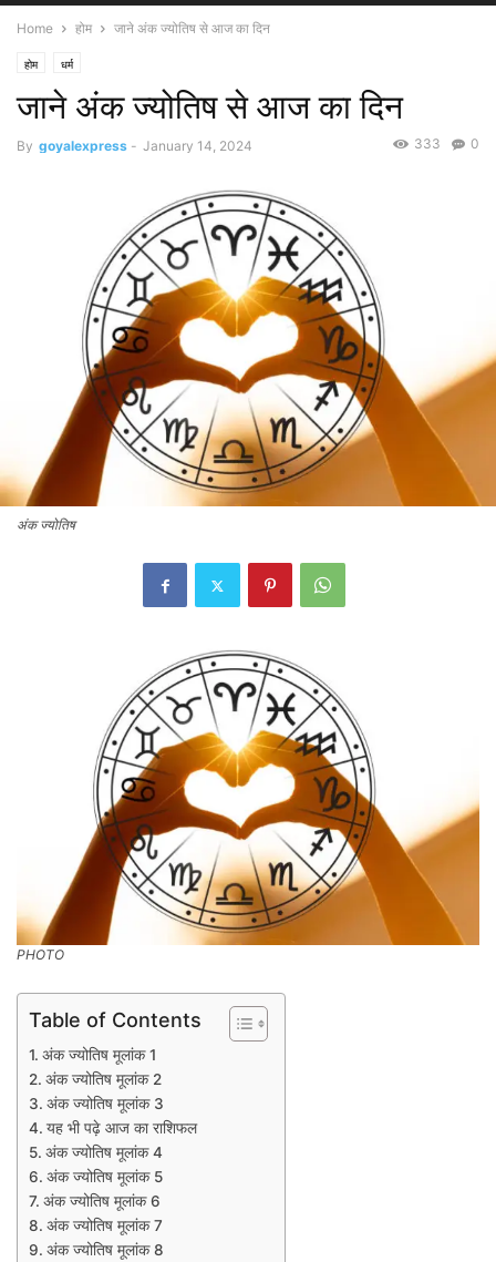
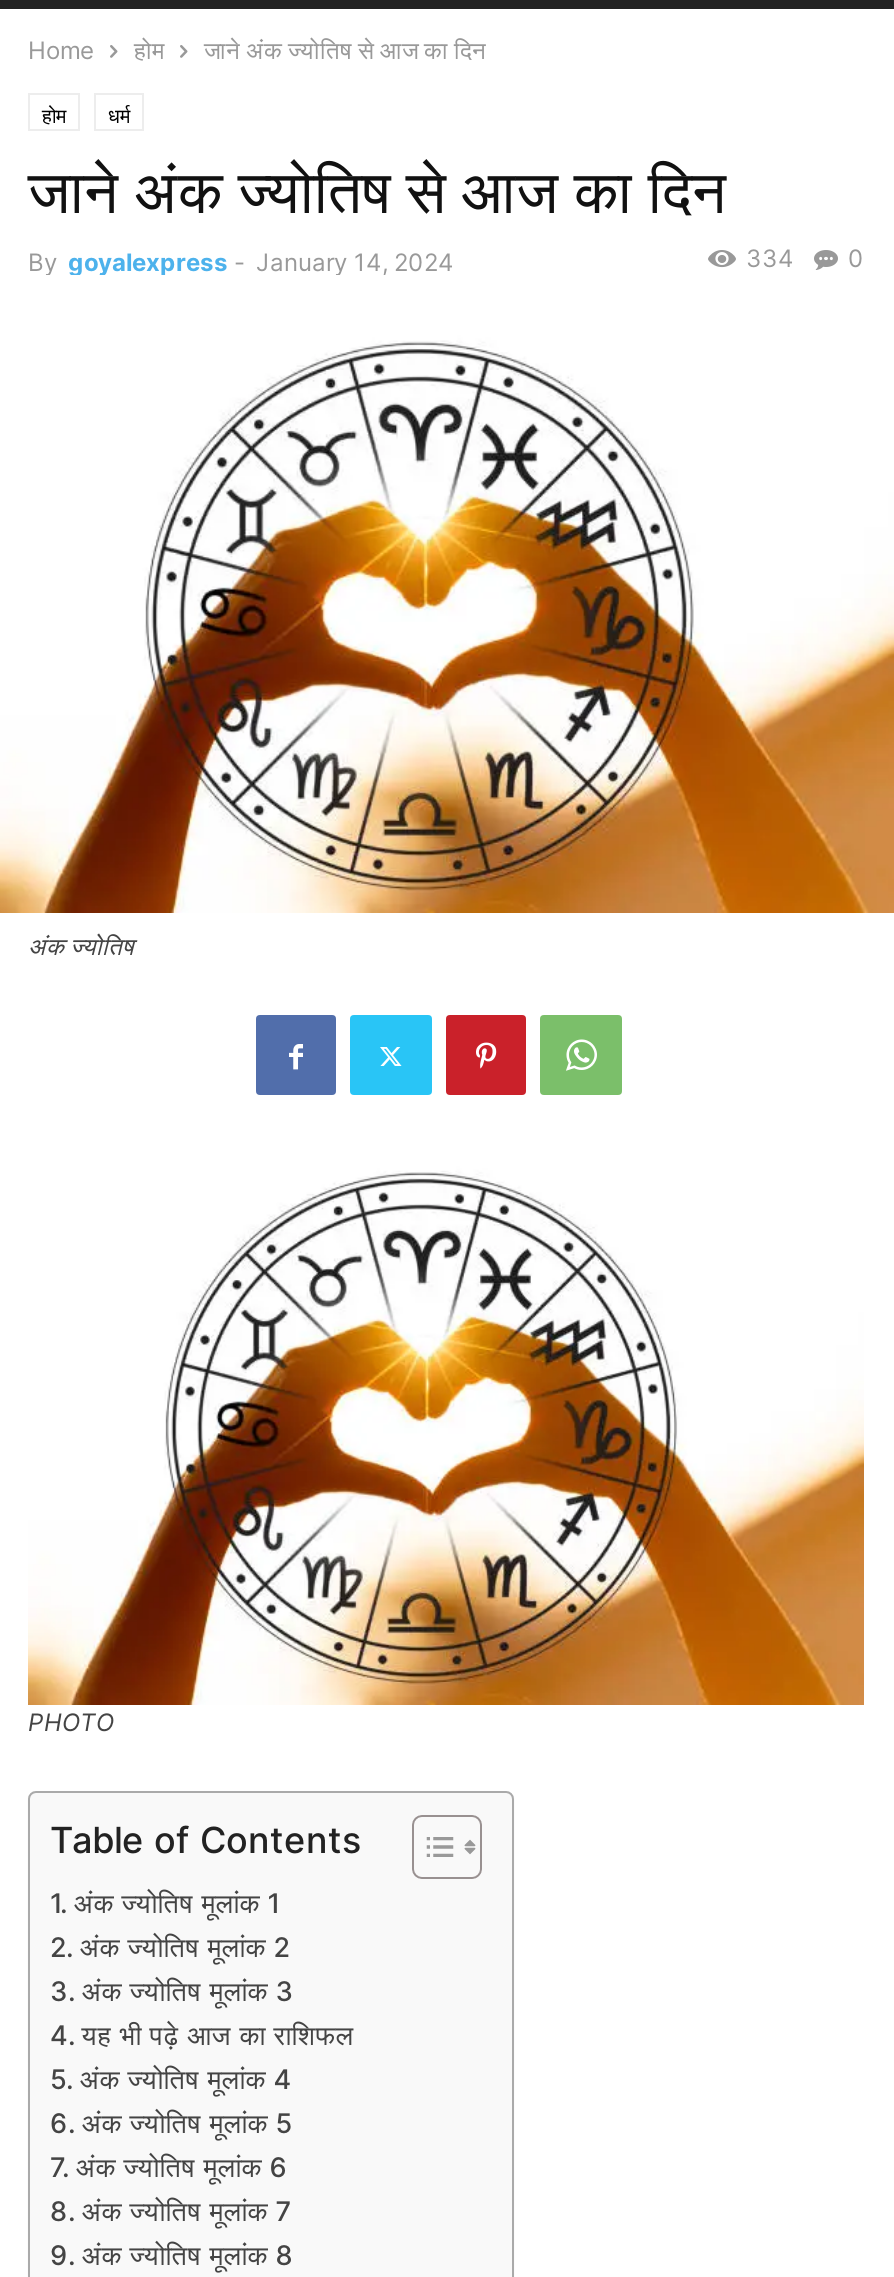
[414,135,479,152] 333 0 -> [746,243,864,273] 334 0

